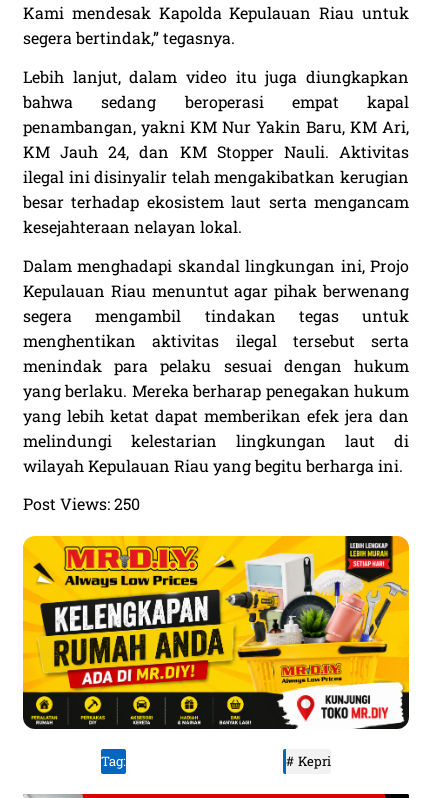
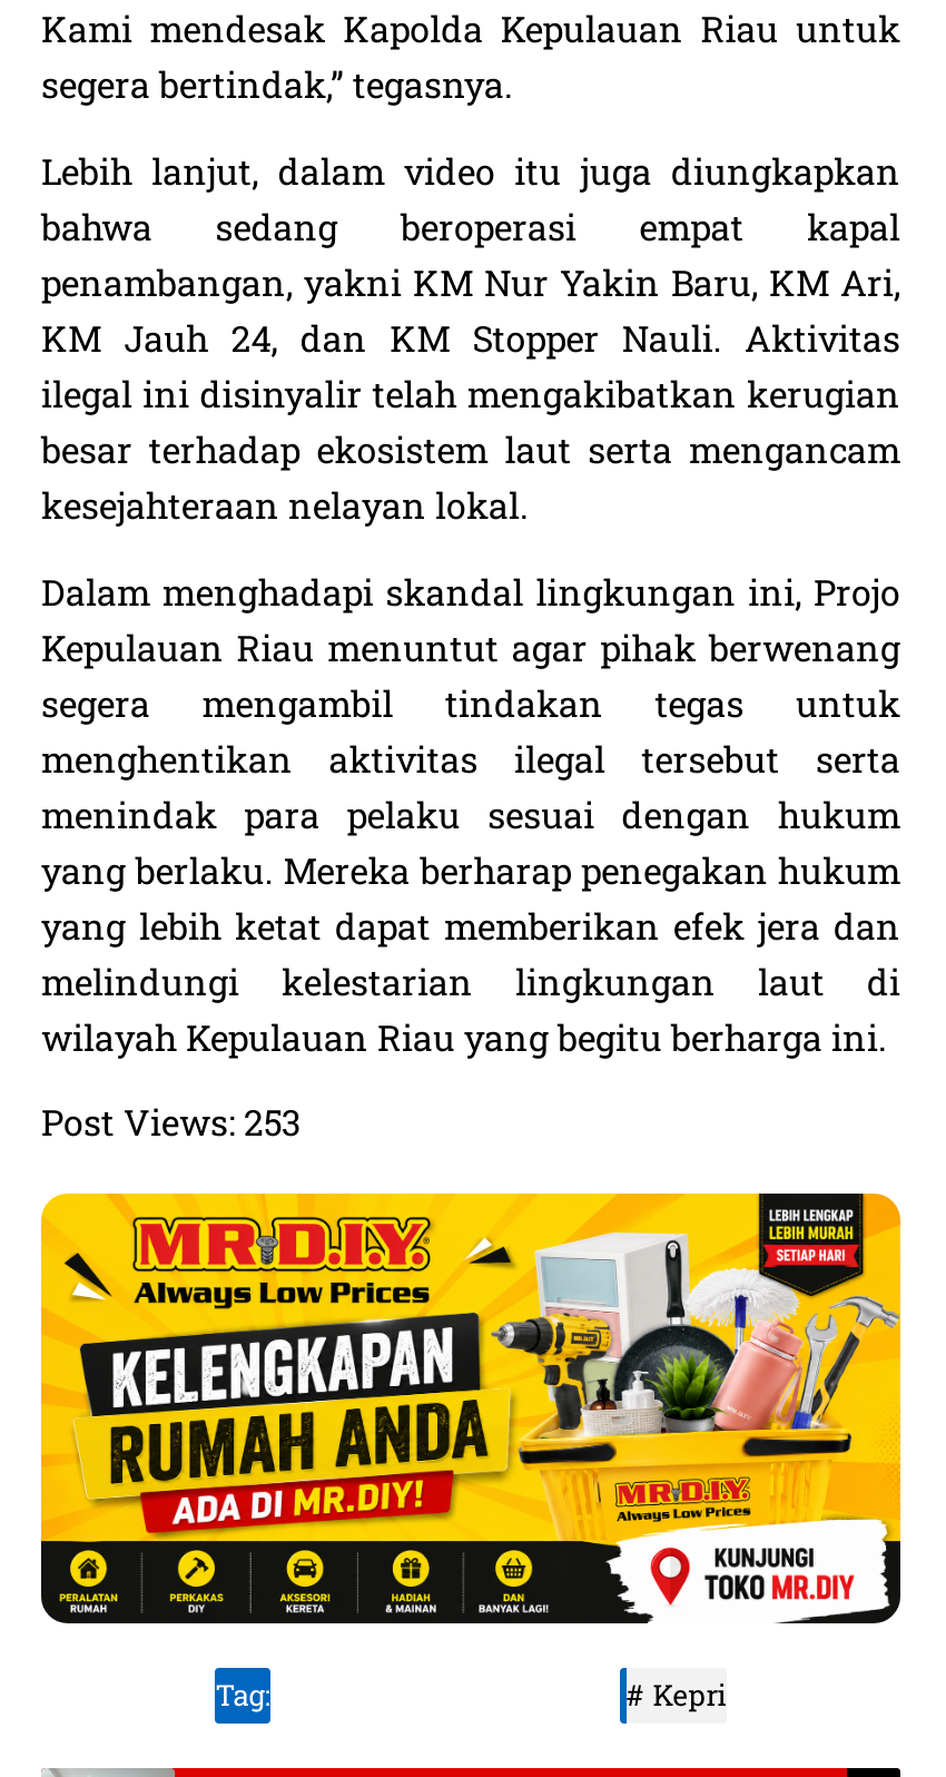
[23,493,140,514] Post Views: 250 -> [41,1098,302,1145] Post Views: 253

